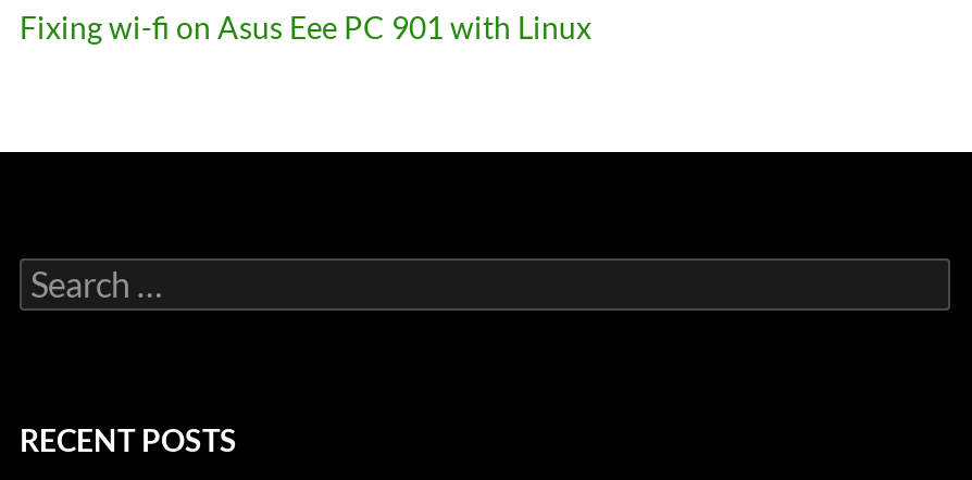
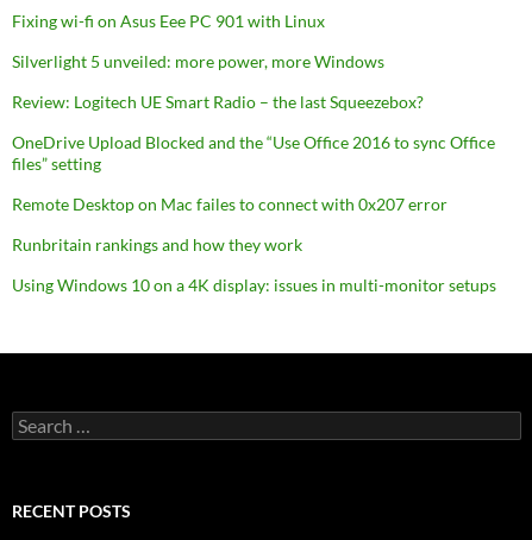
none -> [12,51,496,295] Silverlight 5 unveiled: more power, more Windows | Review: Logitech UE Smart Radio – the last Squeezebox? | OneDrive Upload Blocked and the “Use Office 2016 to sync Office | files” setting | Remote Desktop on Mac failes to connect with 0x207 error | Runbritain rankings and how they work | Using Windows 10 on a 4K display: issues in multi-monitor setups

